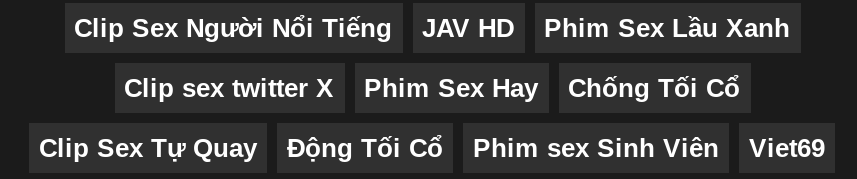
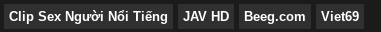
[39,13,790,163] Phim Sex Lầu Xanh | Clip sex twitter X | Phim Sex Hay | Chống Tối Cổ | Clip Sex Tự Quay | Động Tối Cổ | Phim sex Sinh Viên -> [243,9,305,24] Beeg.com

